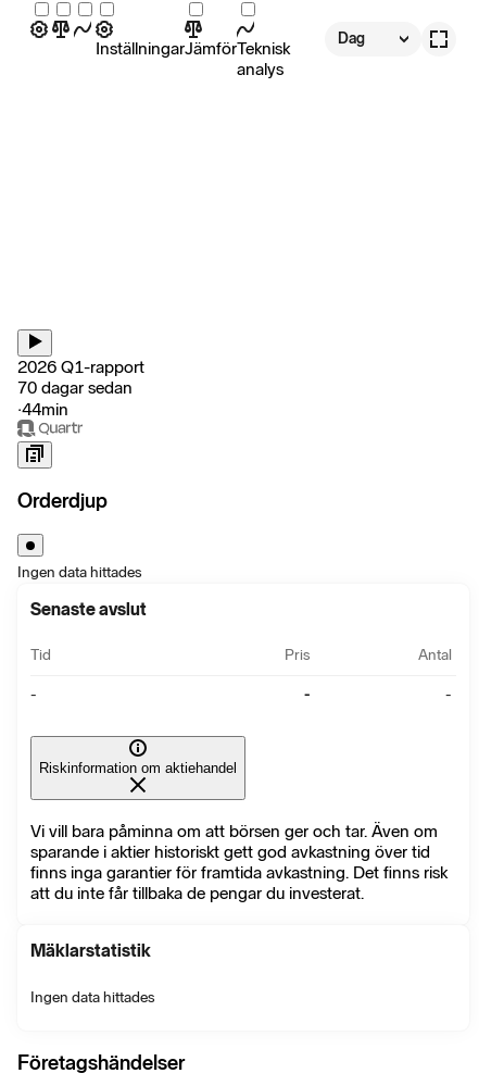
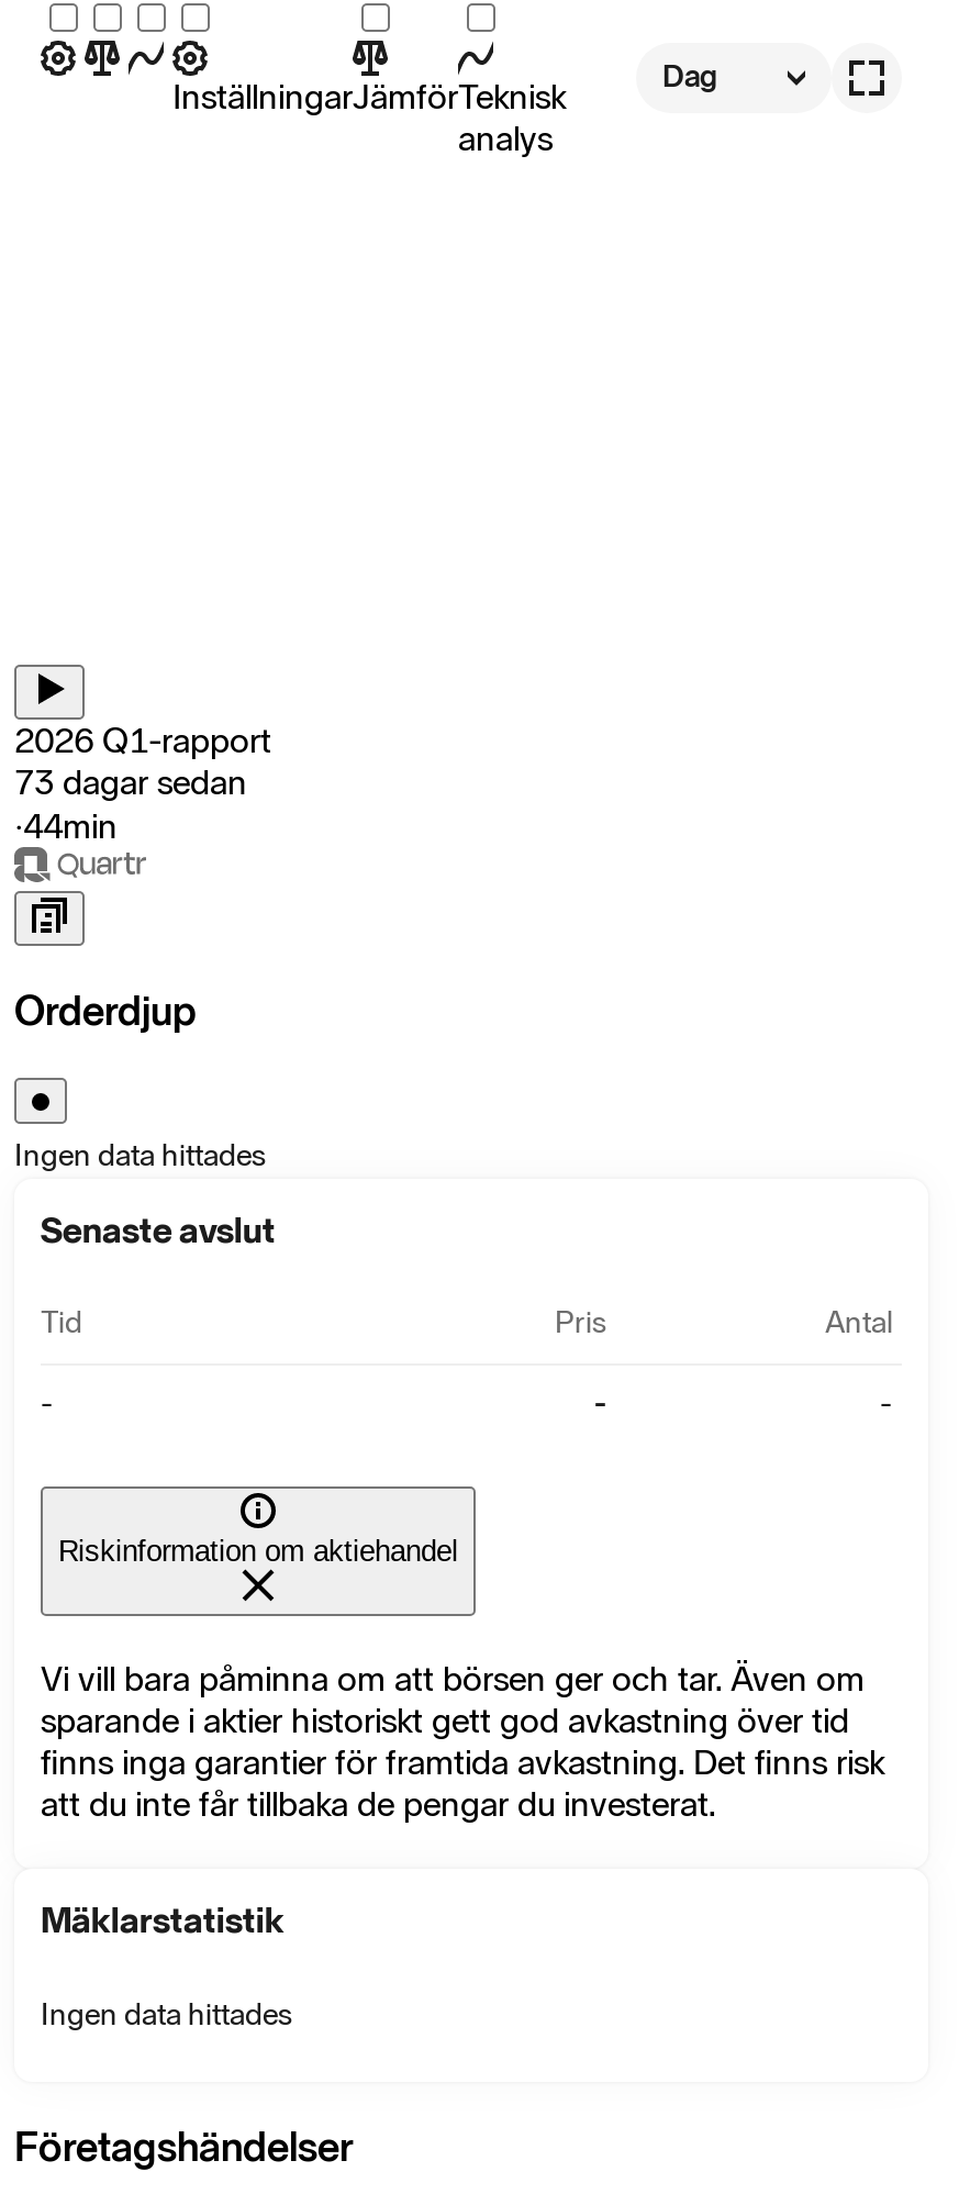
[17,377,133,398] 70 dagar sedan -> [14,761,247,803] 73 dagar sedan

